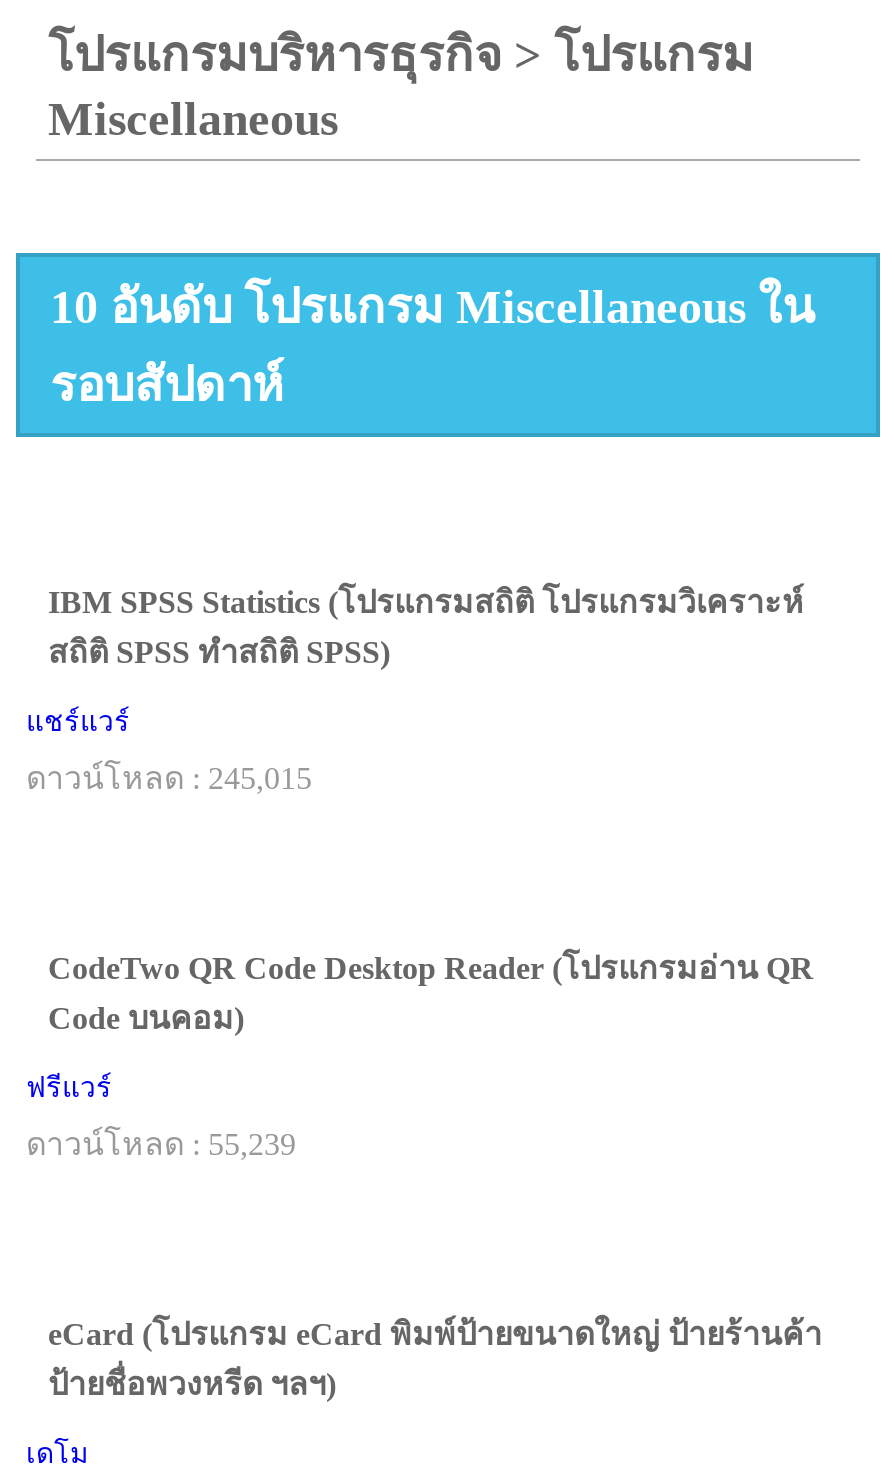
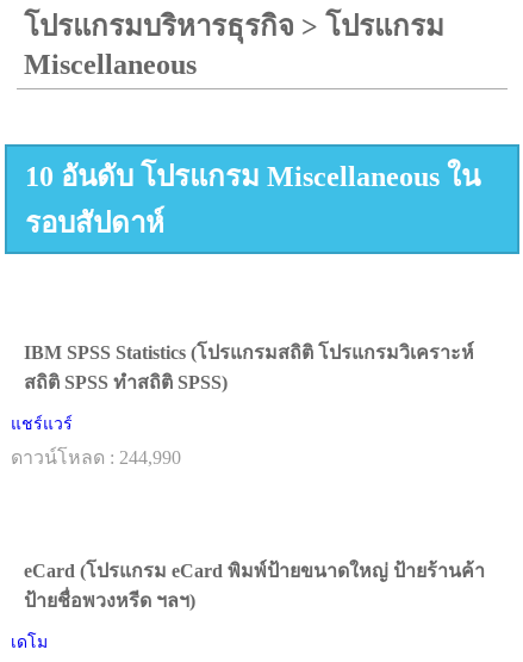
[26,761,312,795] ดาวน์โหลด : 245,015 -> [11,447,181,468] ดาวน์โหลด : 244,990
[26,951,814,1161] CodeTwo QR Code Desktop Reader (โปรแกรมอ่าน QR | Code บนคอม) | ฟรีแวร์ | ดาวน์โหลด : 55,239 -> none

